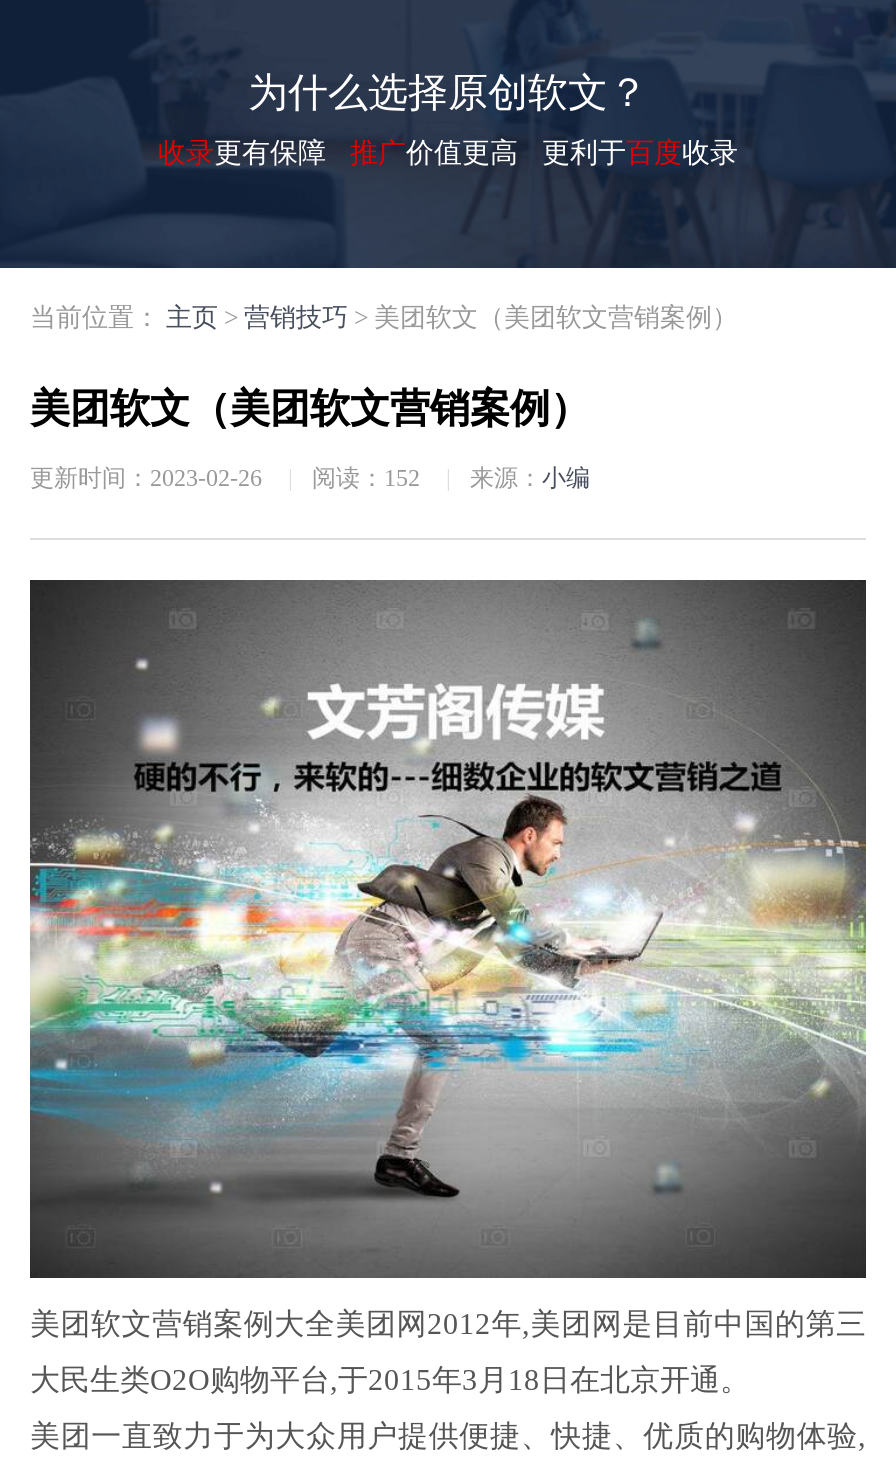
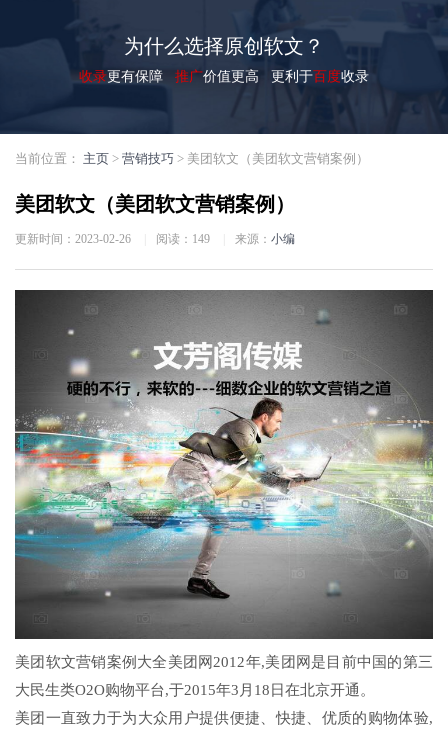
[30,464,590,492] 更新时间：2023-02-26 阅读：152 来源：小编 -> [15,232,295,246] 更新时间：2023-02-26 阅读：149 来源：小编

